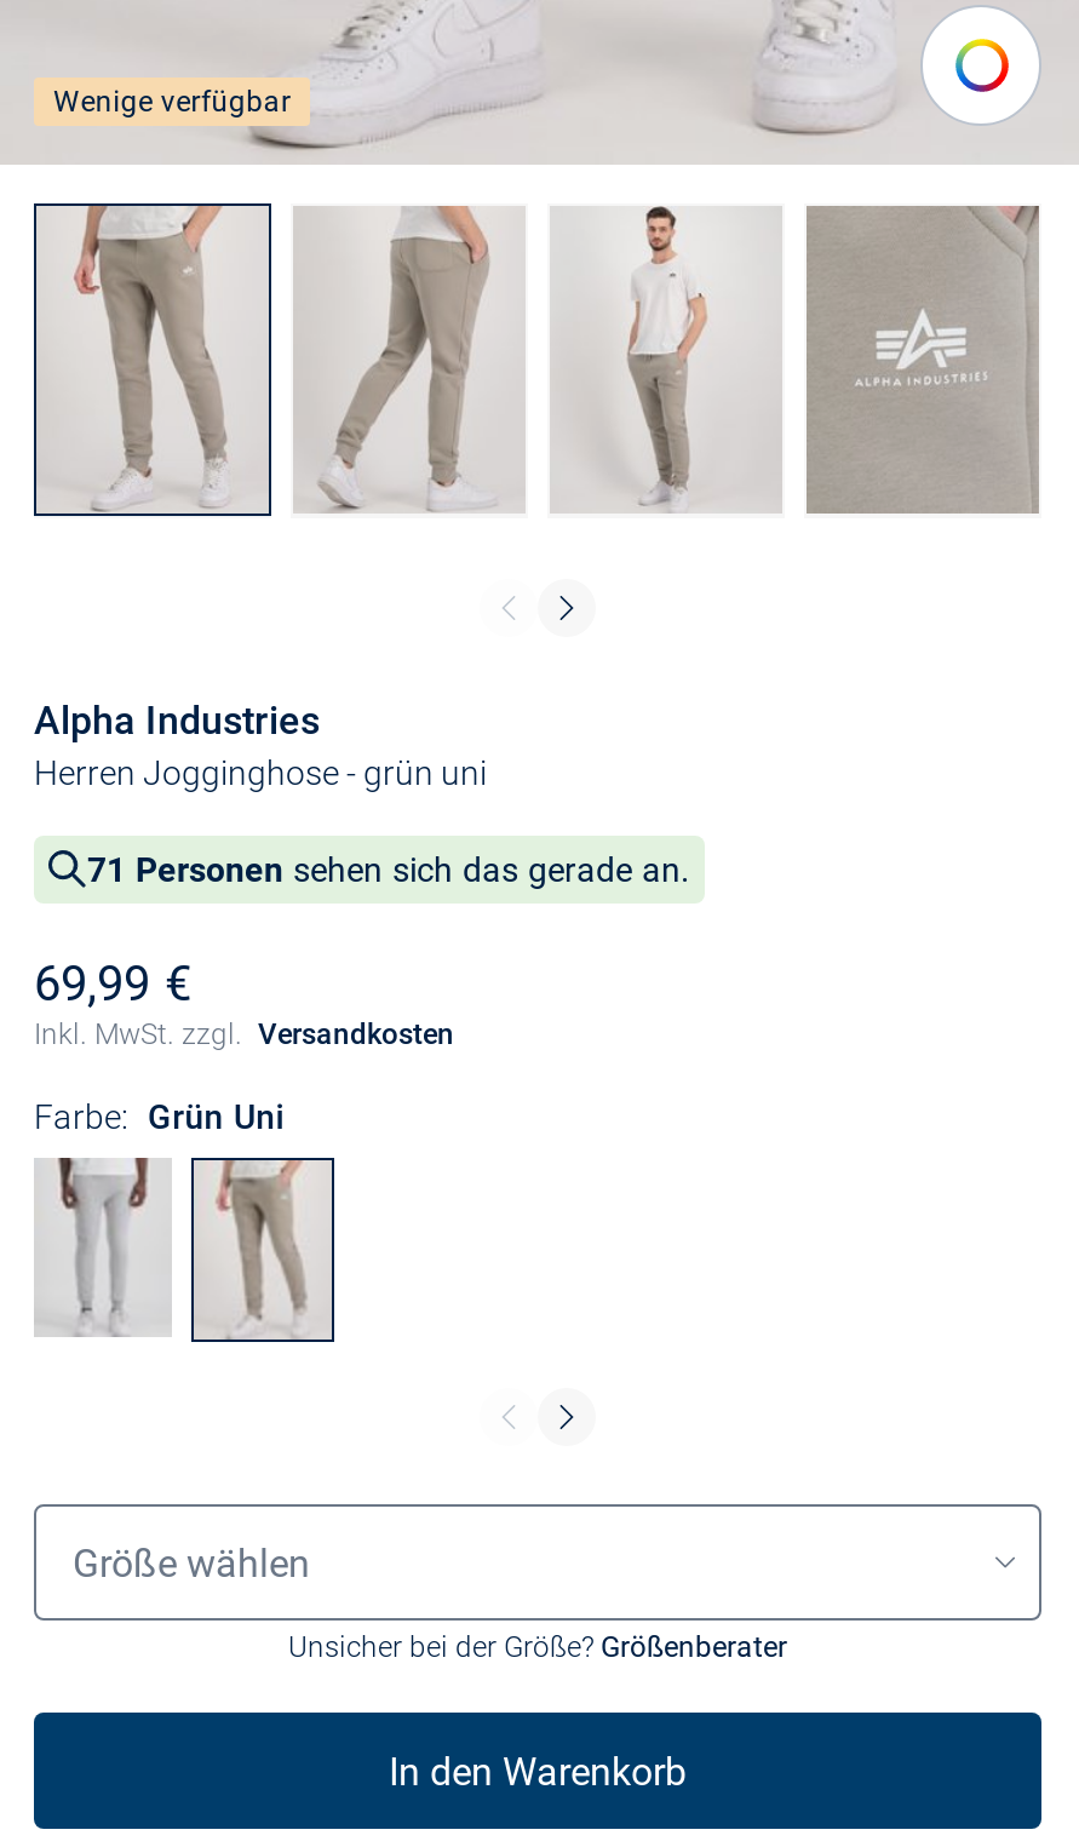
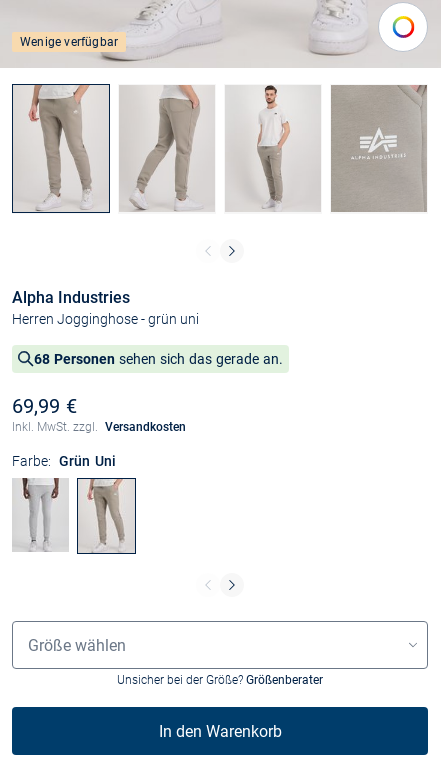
[87,850,690,889] 71 Personen sehen sich das gerade an. -> [34,351,283,367] 68 Personen sehen sich das gerade an.

